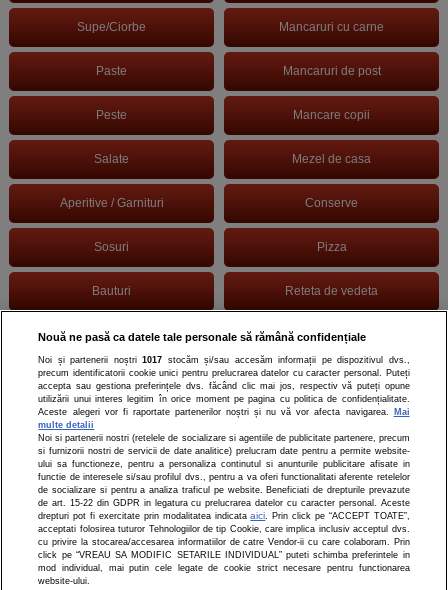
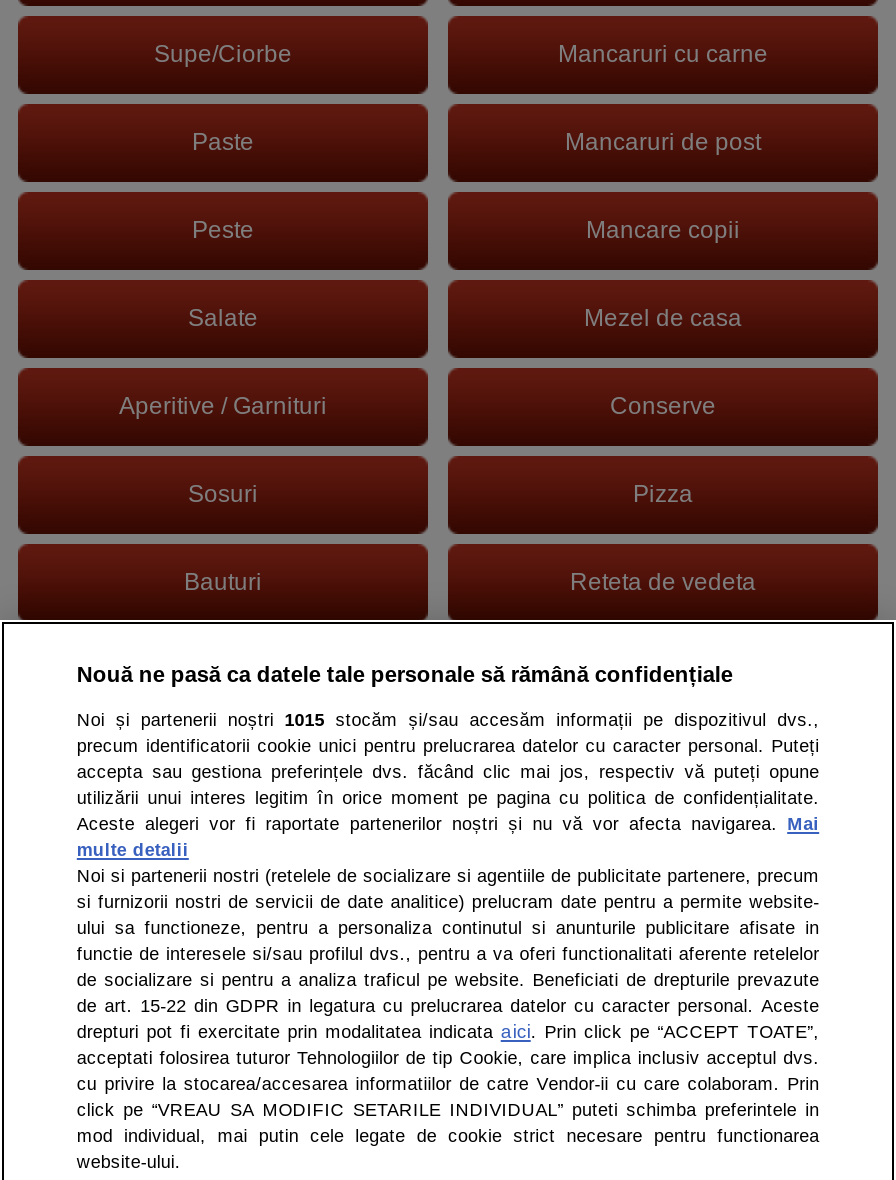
[38,355,410,365] Noi și partenerii noștri 1017 stocăm și/sau accesăm informații pe dispozitivul dvs., -> [77,711,819,731] Noi și partenerii noștri 1015 stocăm și/sau accesăm informații pe dispozitivul dvs.,

